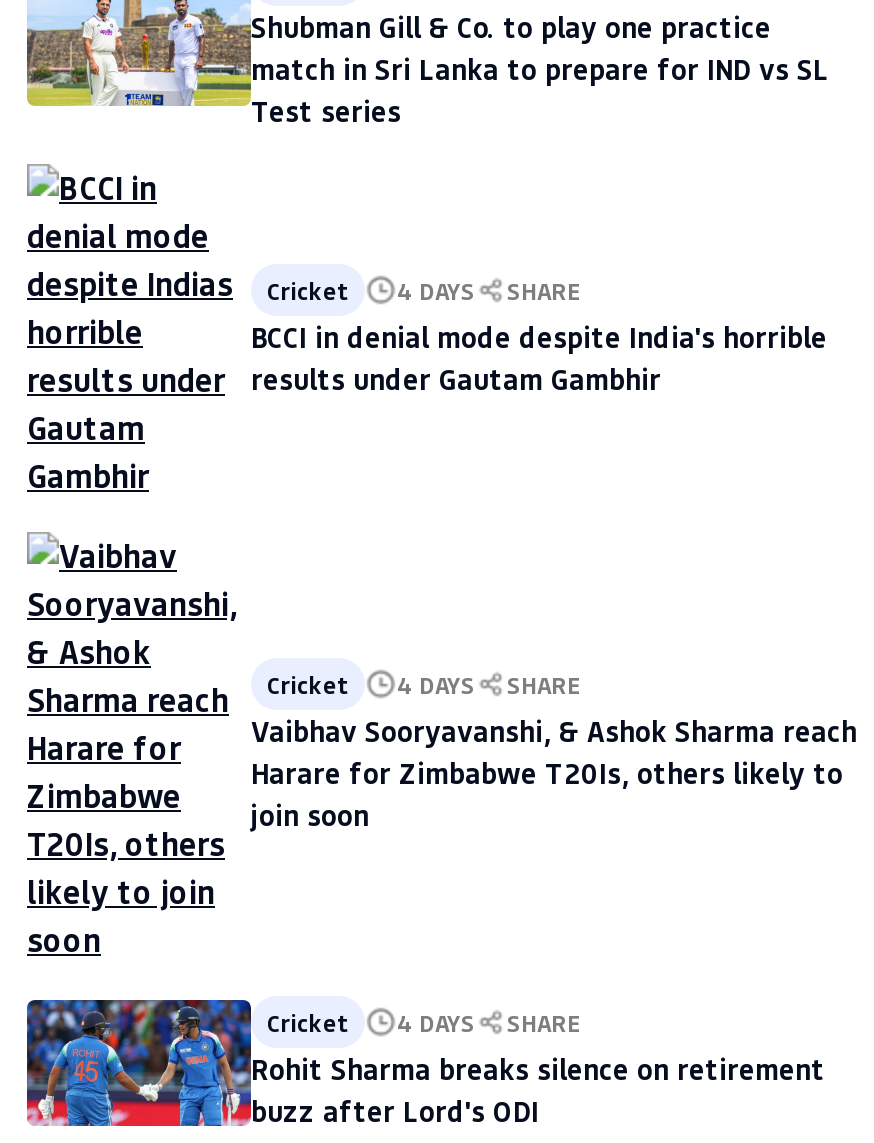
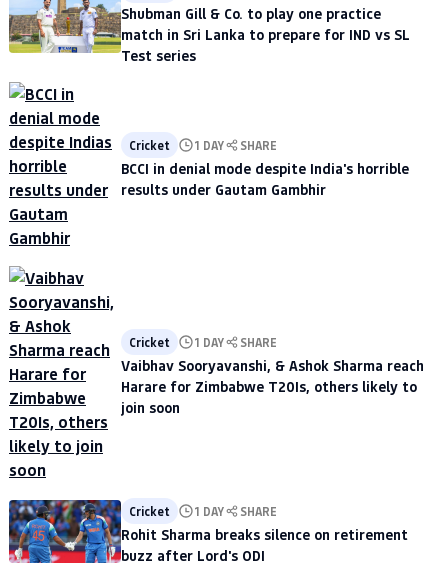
[267,273,581,305] Cricket 4 DAYS SHARE -> [129,136,277,152] Cricket 1 DAY SHARE
[267,668,581,700] Cricket 4 DAYS SHARE -> [129,334,277,350] Cricket 1 DAY SHARE
[267,1005,581,1037] Cricket 4 DAYS SHARE -> [129,502,277,518] Cricket 1 DAY SHARE

